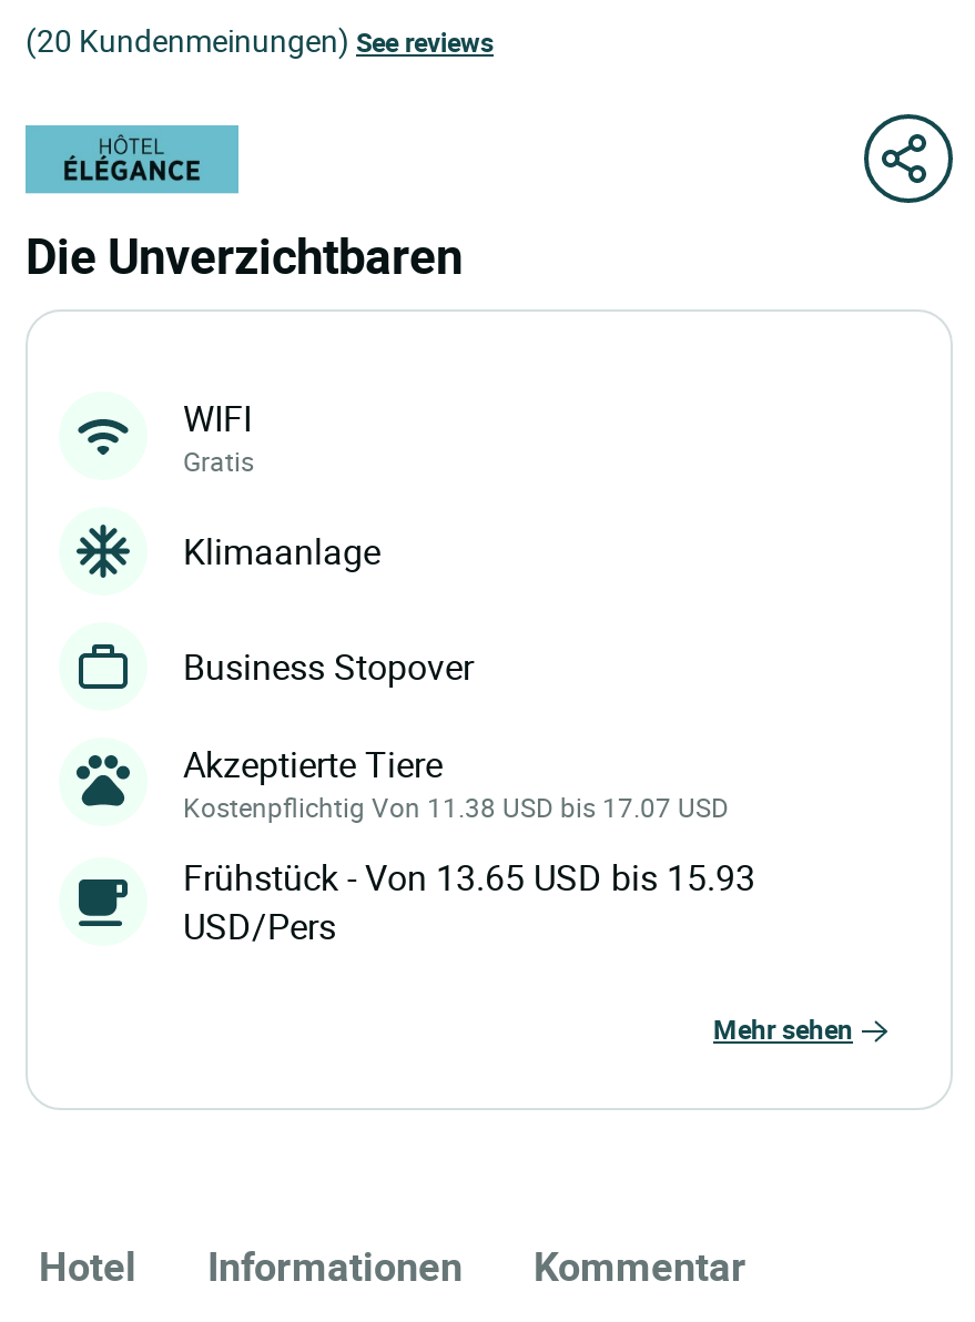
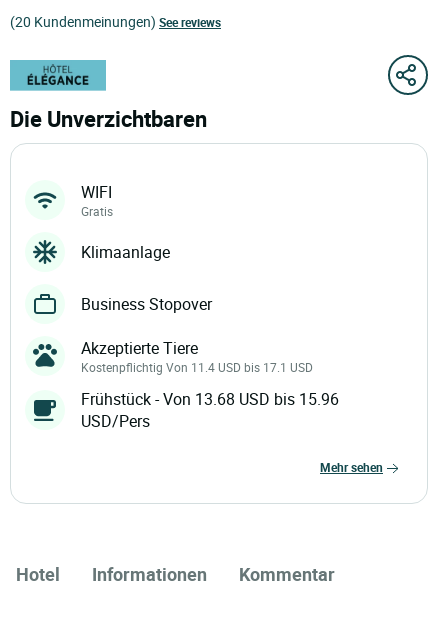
[183,789,729,825] Kostenpflichtig Von 11.38 USD bis 17.07 USD -> [81,359,313,375] Kostenpflichtig Von 11.4 USD bis 17.1 USD
[183,854,755,902] Frühstück - Von 13.65 USD bis 15.93 -> [81,388,339,410] Frühstück - Von 13.68 USD bis 15.96

